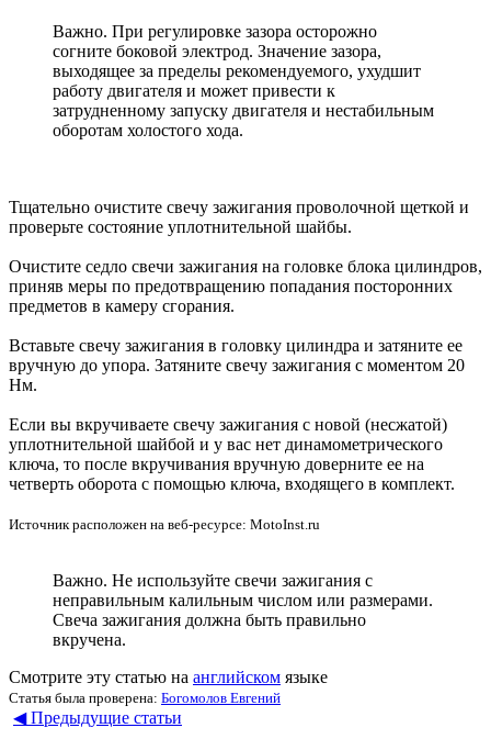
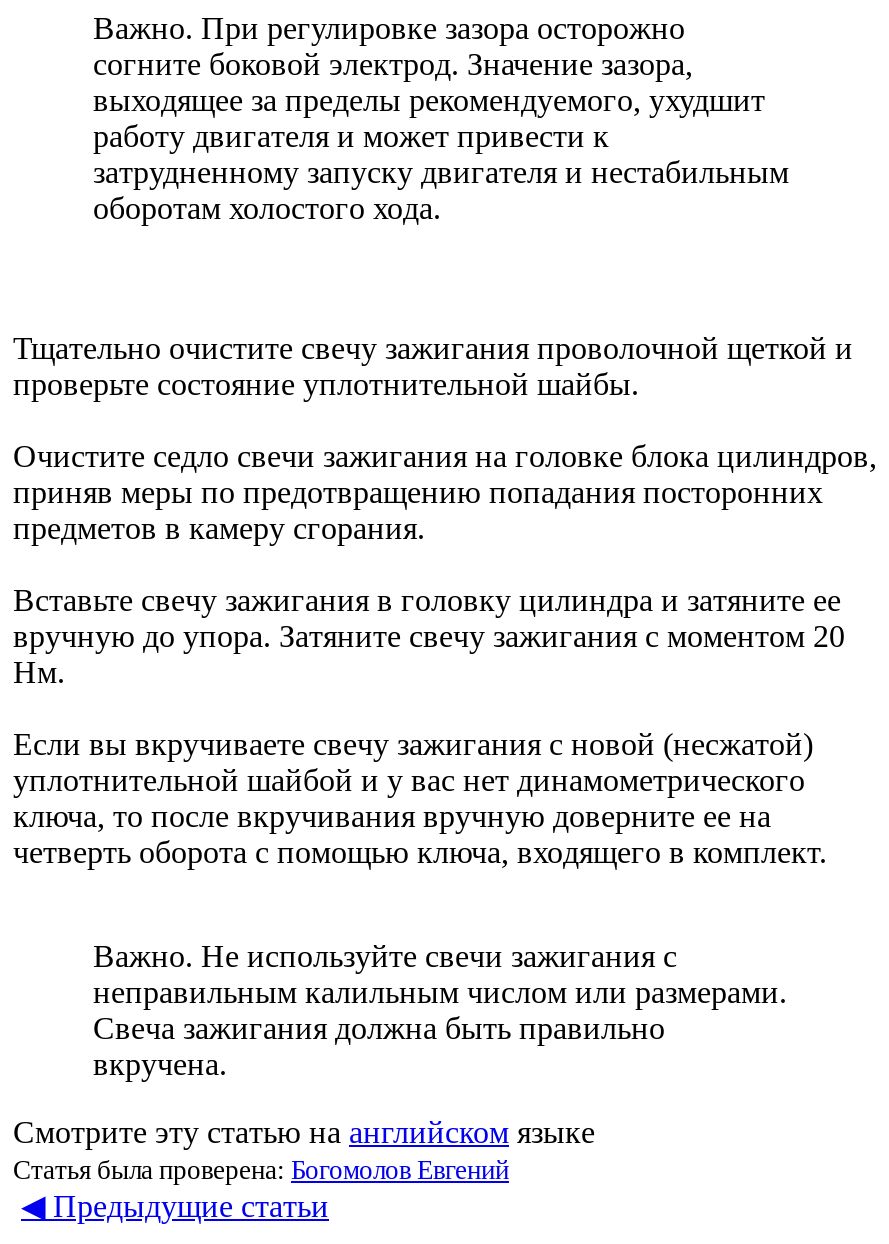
[9,516,320,532] Источник расположен на веб-ресурсе: MotoInst.ru -> none

